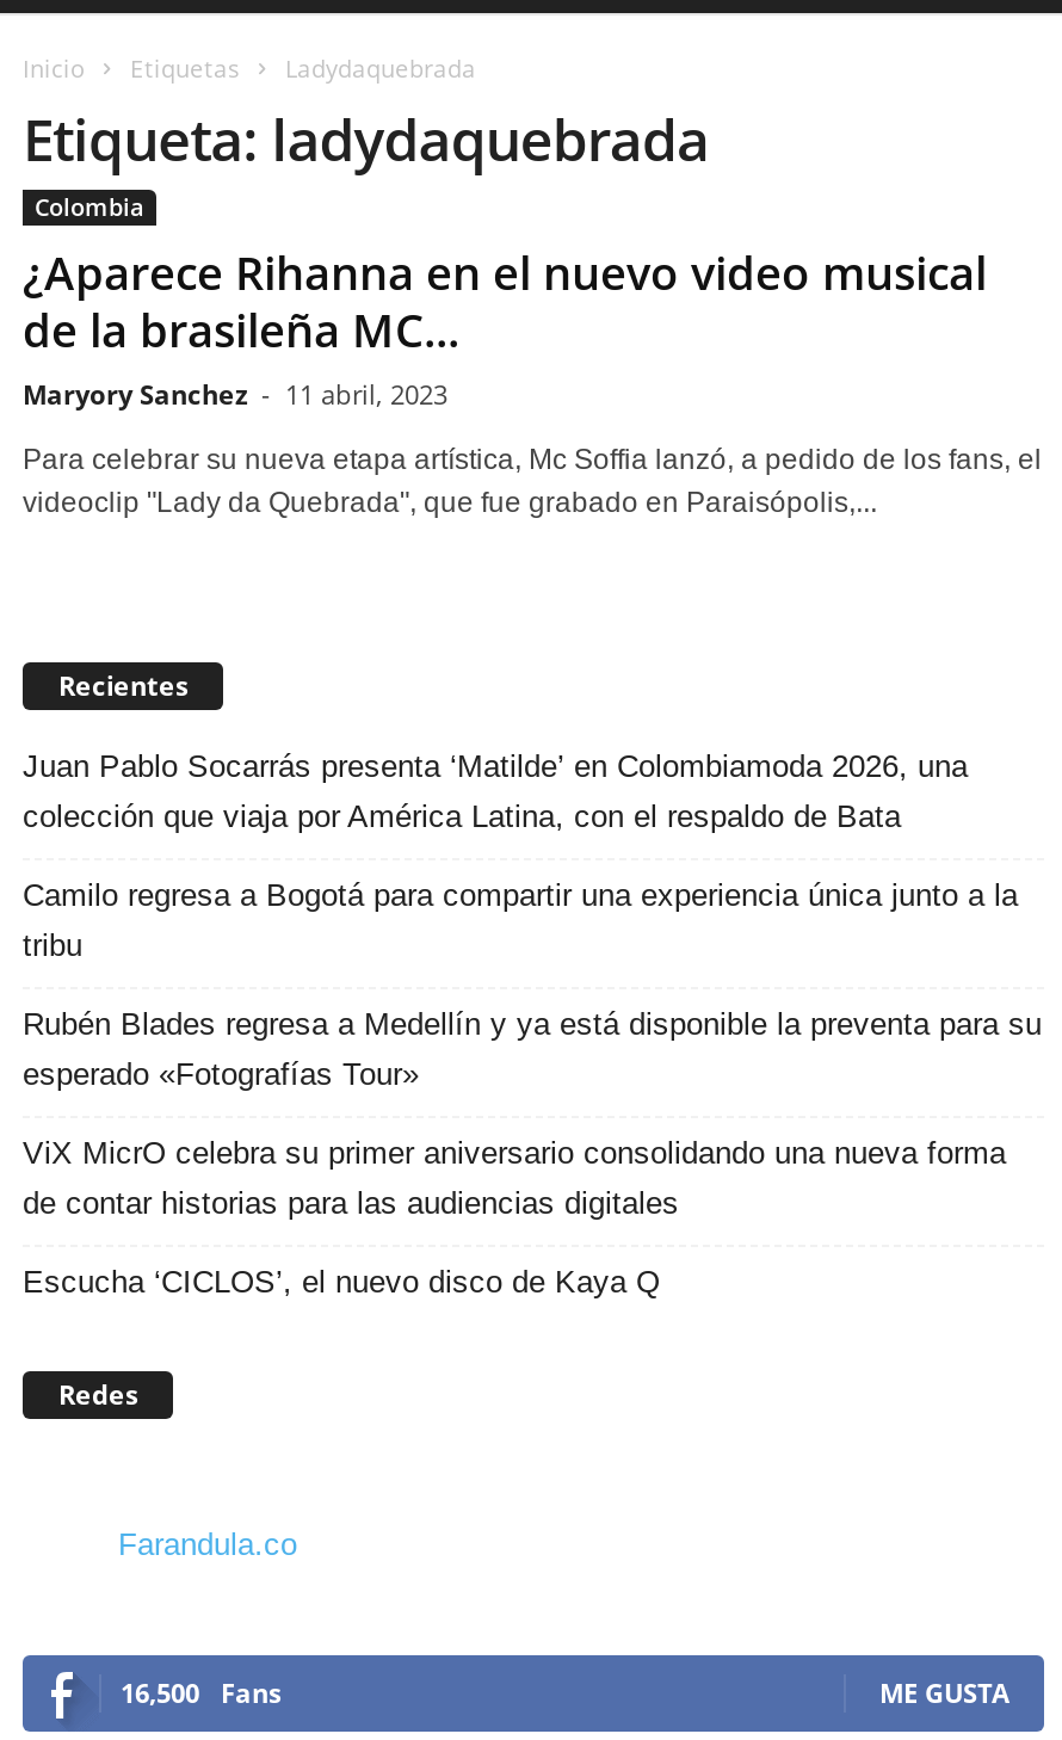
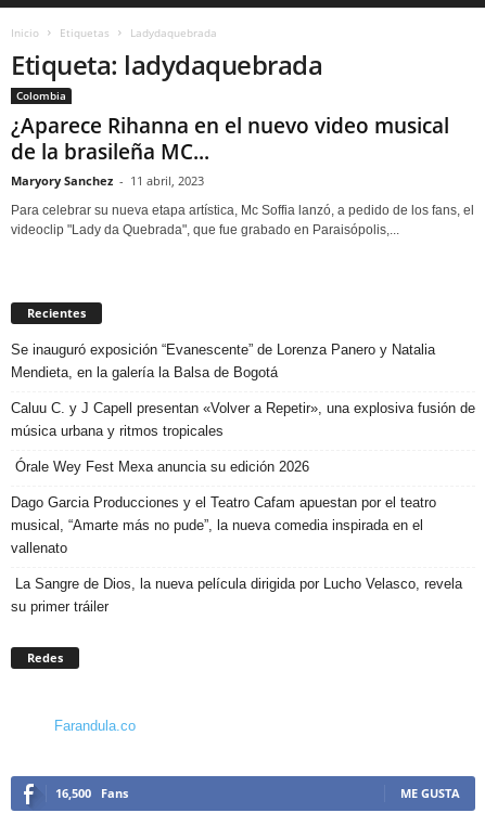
[23,748,968,834] Juan Pablo Socarrás presenta ‘Matilde’ en Colombiamoda 2026, una | colección que viaja por América Latina, con el respaldo de Bata -> [11,341,435,380] Se inauguró exposición “Evanescente” de Lorenza Panero y Natalia | Mendieta, en la galería la Balsa de Bogotá
[23,877,1018,963] Camilo regresa a Bogotá para compartir una experiencia única junto a la | tribu -> [11,400,475,439] Caluu C. y J Capell presentan «Volver a Repetir», una explosiva fusión de | música urbana y ritmos tropicales
[23,1006,1042,1092] Rubén Blades regresa a Medellín y ya está disponible la preventa para su | esperado «Fotografías Tour» -> [11,458,309,475] Órale Wey Fest Mexa anuncia su edición 2026
[23,1135,1006,1221] ViX MicrO celebra su primer aniversario consolidando una nueva forma | de contar historias para las audiencias digitales -> [11,494,436,556] Dago Garcia Producciones y el Teatro Cafam apuestan por el teatro | musical, “Amarte más no pude”, la nueva comedia inspirada en el | vallenato
[23,1264,660,1299] Escucha ‘CICLOS’, el nuevo disco de Kaya Q -> [11,575,462,615] La Sangre de Dios, la nueva película dirigida por Lucho Velasco, revela | su primer tráiler

